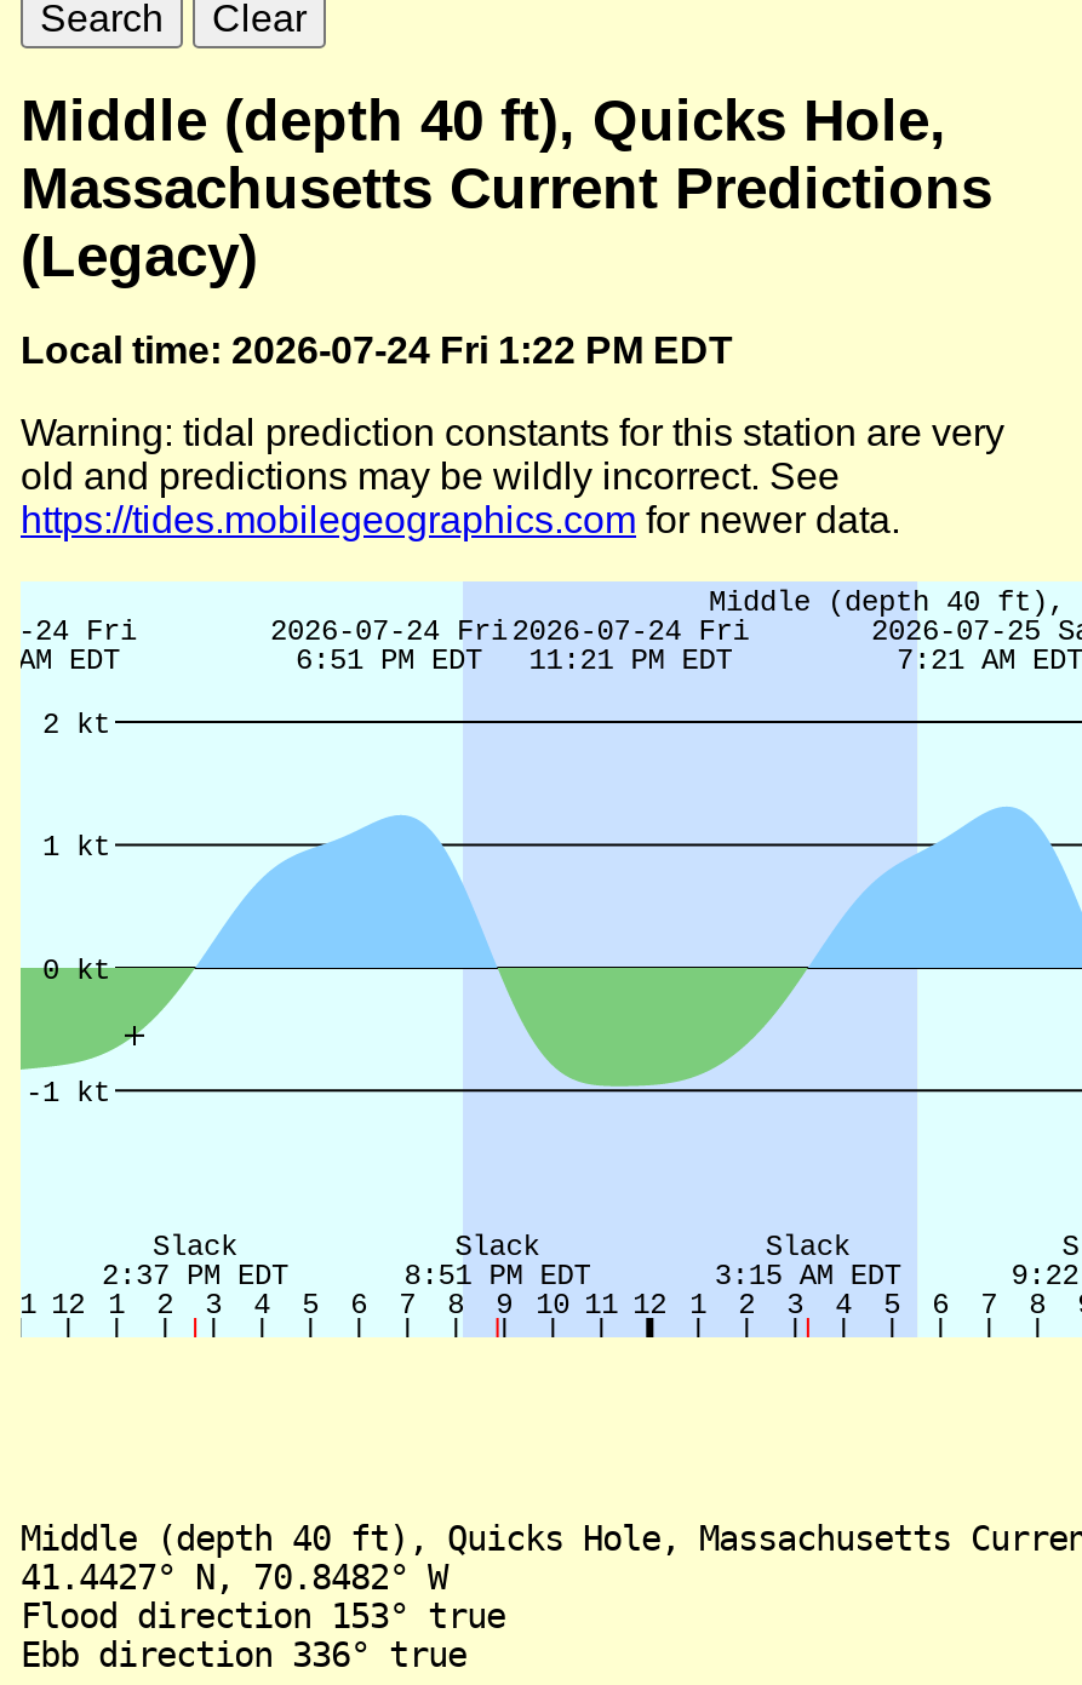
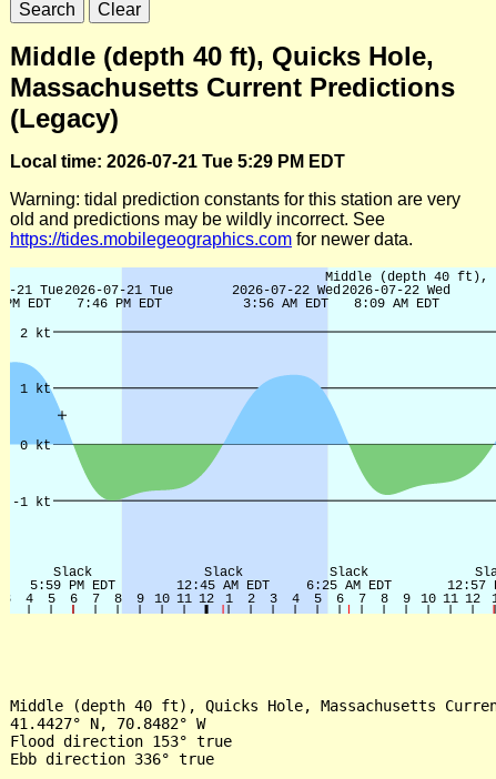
[21,330,733,371] Local time: 2026-07-24 Fri 1:22 PM EDT -> [10,152,345,171] Local time: 2026-07-21 Tue 5:29 PM EDT
[18,584,1075,1340] [image] -> [10,269,493,615] [image]

